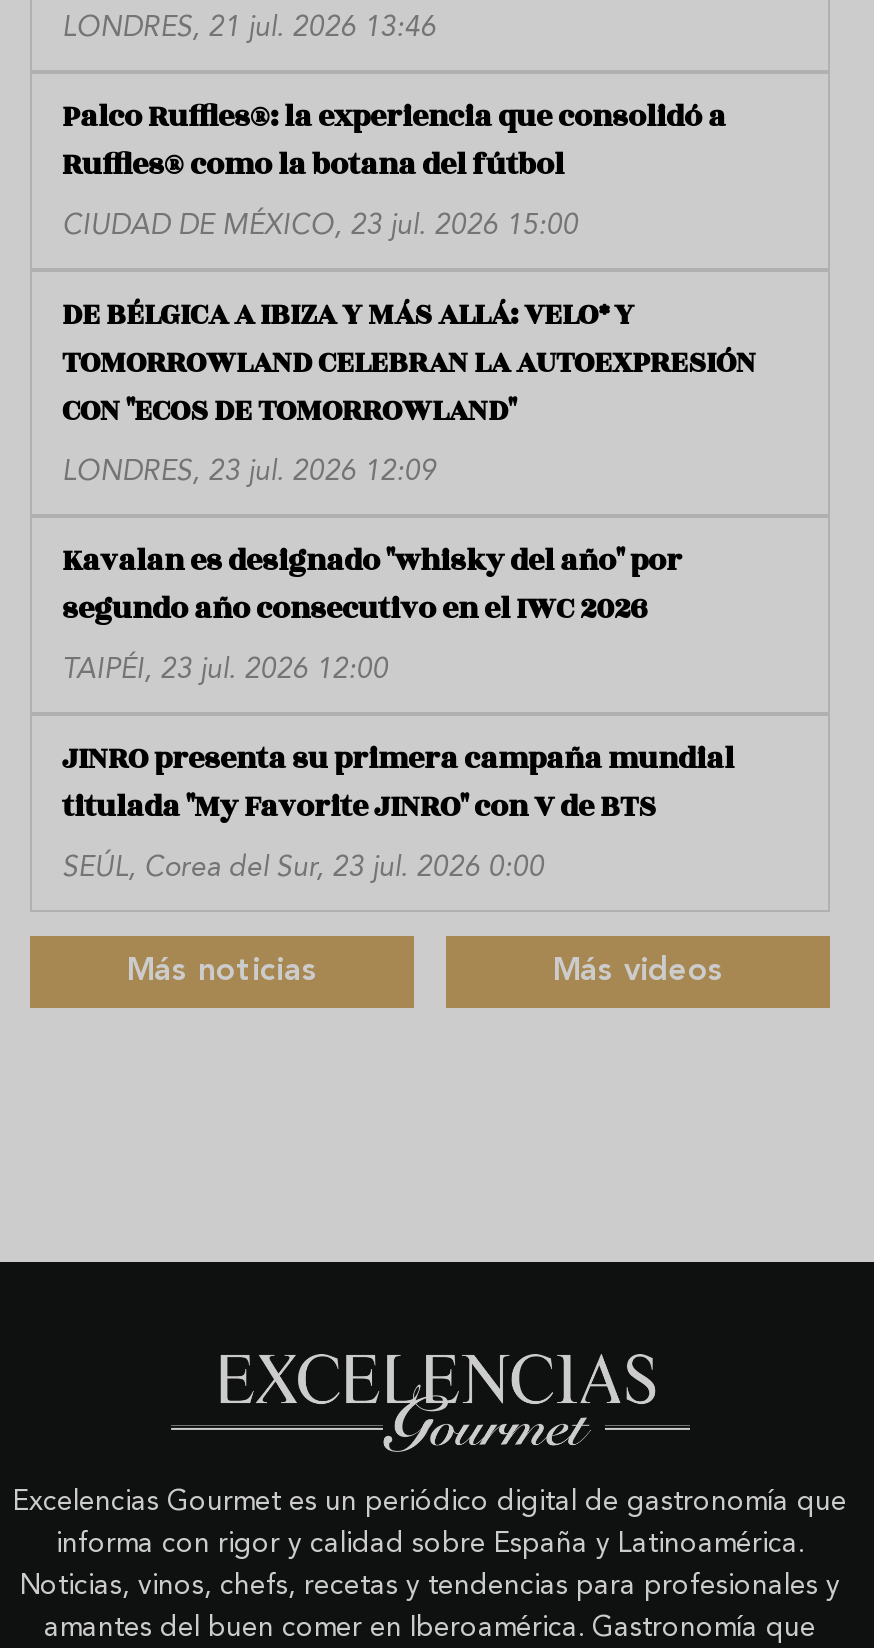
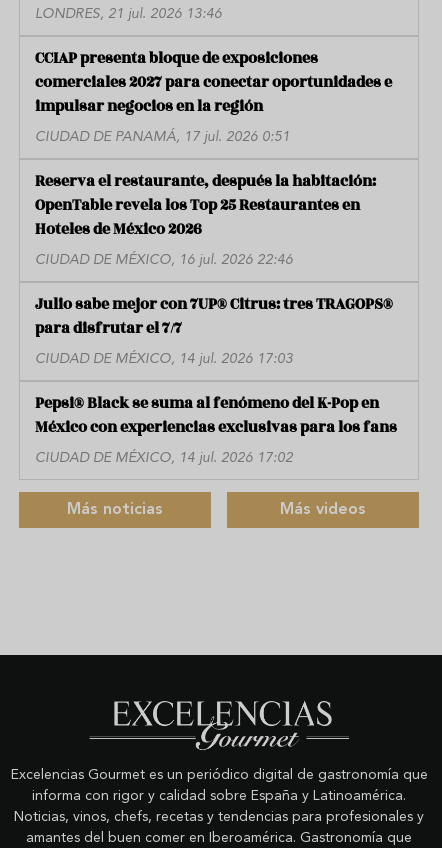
[62,94,726,188] Palco Ruffles®: la experiencia que consolidó a | Ruffles® como la botana del fútbol -> [35,47,392,118] CCIAP presenta bloque de exposiciones | comerciales 2027 para conectar oportunidades e | impulsar negocios en la región
[62,212,578,240] CIUDAD DE MÉXICO, 23 jul. 2026 15:00 -> [35,130,290,144] CIUDAD DE PANAMÁ, 17 jul. 2026 0:51
[62,292,756,434] DE BÉLGICA A IBIZA Y MÁS ALLÁ: VELO* Y | TOMORROWLAND CELEBRAN LA AUTOEXPRESIÓN | CON "ECOS DE TOMORROWLAND" -> [35,170,376,241] Reserva el restaurante, después la habitación: | OpenTable revela los Top 25 Restaurantes en | Hoteles de México 2026
[62,458,436,486] LONDRES, 23 jul. 2026 12:09 -> [35,253,293,267] CIUDAD DE MÉXICO, 16 jul. 2026 22:46
[62,538,682,632] Kavalan es designado "whisky del año" por | segundo año consecutivo en el IWC 2026 -> [35,293,393,340] Julio sabe mejor con 7UP® Citrus: tres TRAGOPS® | para disfrutar el 7/7
[62,656,388,684] TAIPÉI, 23 jul. 2026 12:00 -> [35,352,293,366] CIUDAD DE MÉXICO, 14 jul. 2026 17:03
[62,736,734,830] JINRO presenta su primera campaña mundial | titulada "My Favorite JINRO" con V de BTS -> [35,392,397,439] Pepsi® Black se suma al fenómeno del K-Pop en | México con experiencias exclusivas para los fans
[62,854,544,882] SEÚL, Corea del Sur, 23 jul. 2026 0:00 -> [35,451,293,465] CIUDAD DE MÉXICO, 14 jul. 2026 17:02

